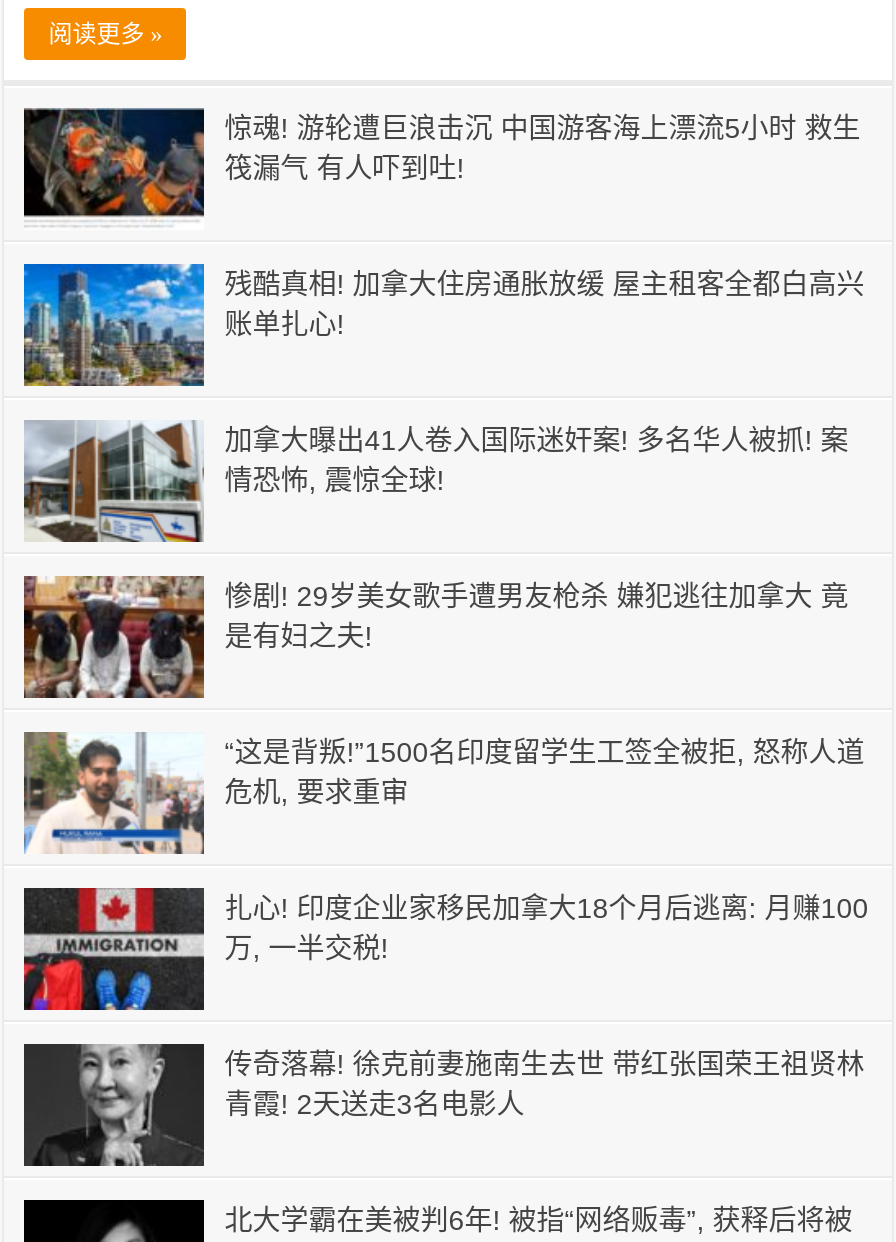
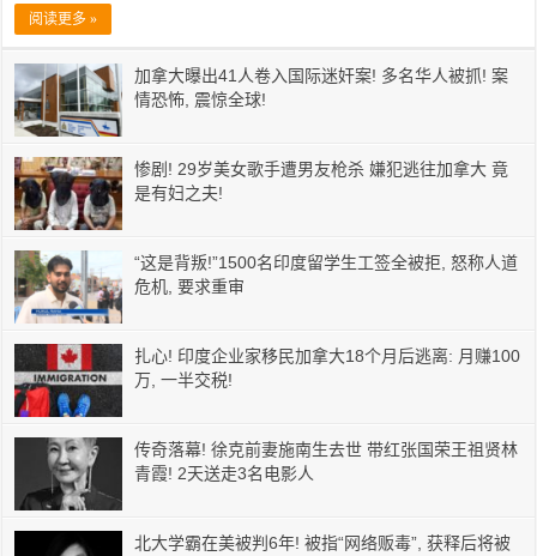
[22,106,860,220] [image] | 惊魂! 游轮遭巨浪击沉 中国游客海上漂流5小时 救生 | 筏漏气 有人吓到吐! -> none
[22,262,864,388] [image] | 残酷真相! 加拿大住房通胀放缓 屋主租客全都白高兴 | 账单扎心! -> none

